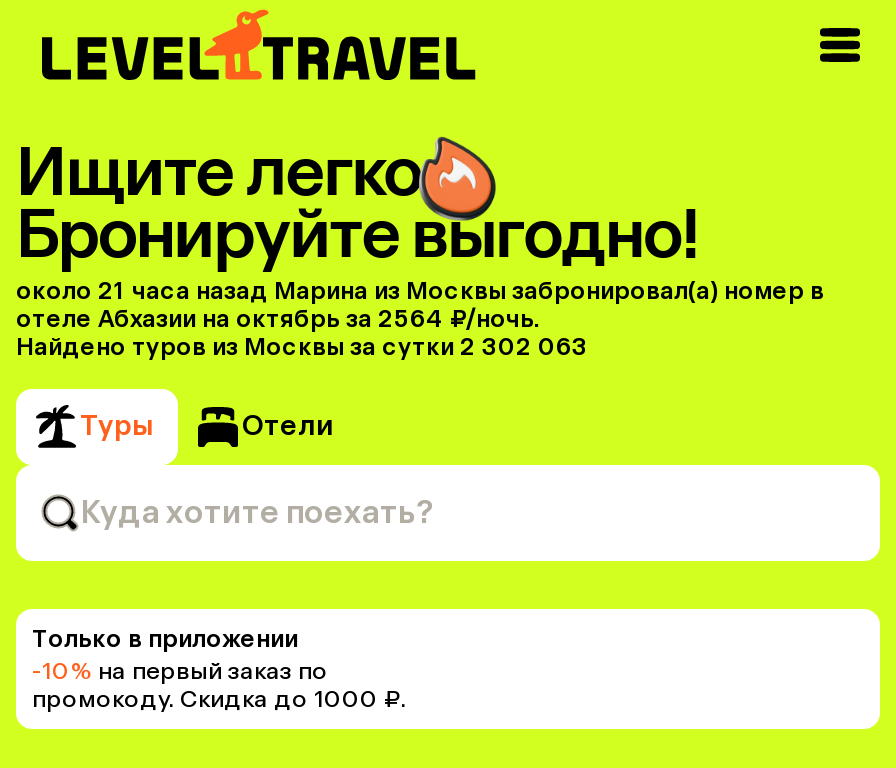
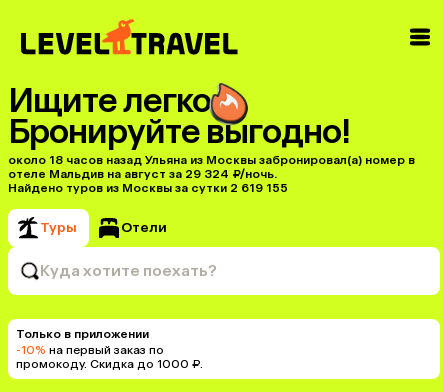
[16,277,824,305] около 21 часа назад Марина из Москвы забронировал(а) номер в -> [8,153,415,167] около 18 часов назад Ульяна из Москвы забронировал(а) номер в
[16,305,540,333] отеле Абхазии на октябрь за 2564 ₽/ночь. -> [8,167,277,181] отеле Мальдив на август за 29 324 ₽/ночь.
[16,333,588,361] Найдено туров из Москвы за сутки 2 302 063 -> [8,181,288,195] Найдено туров из Москвы за сутки 2 619 155

